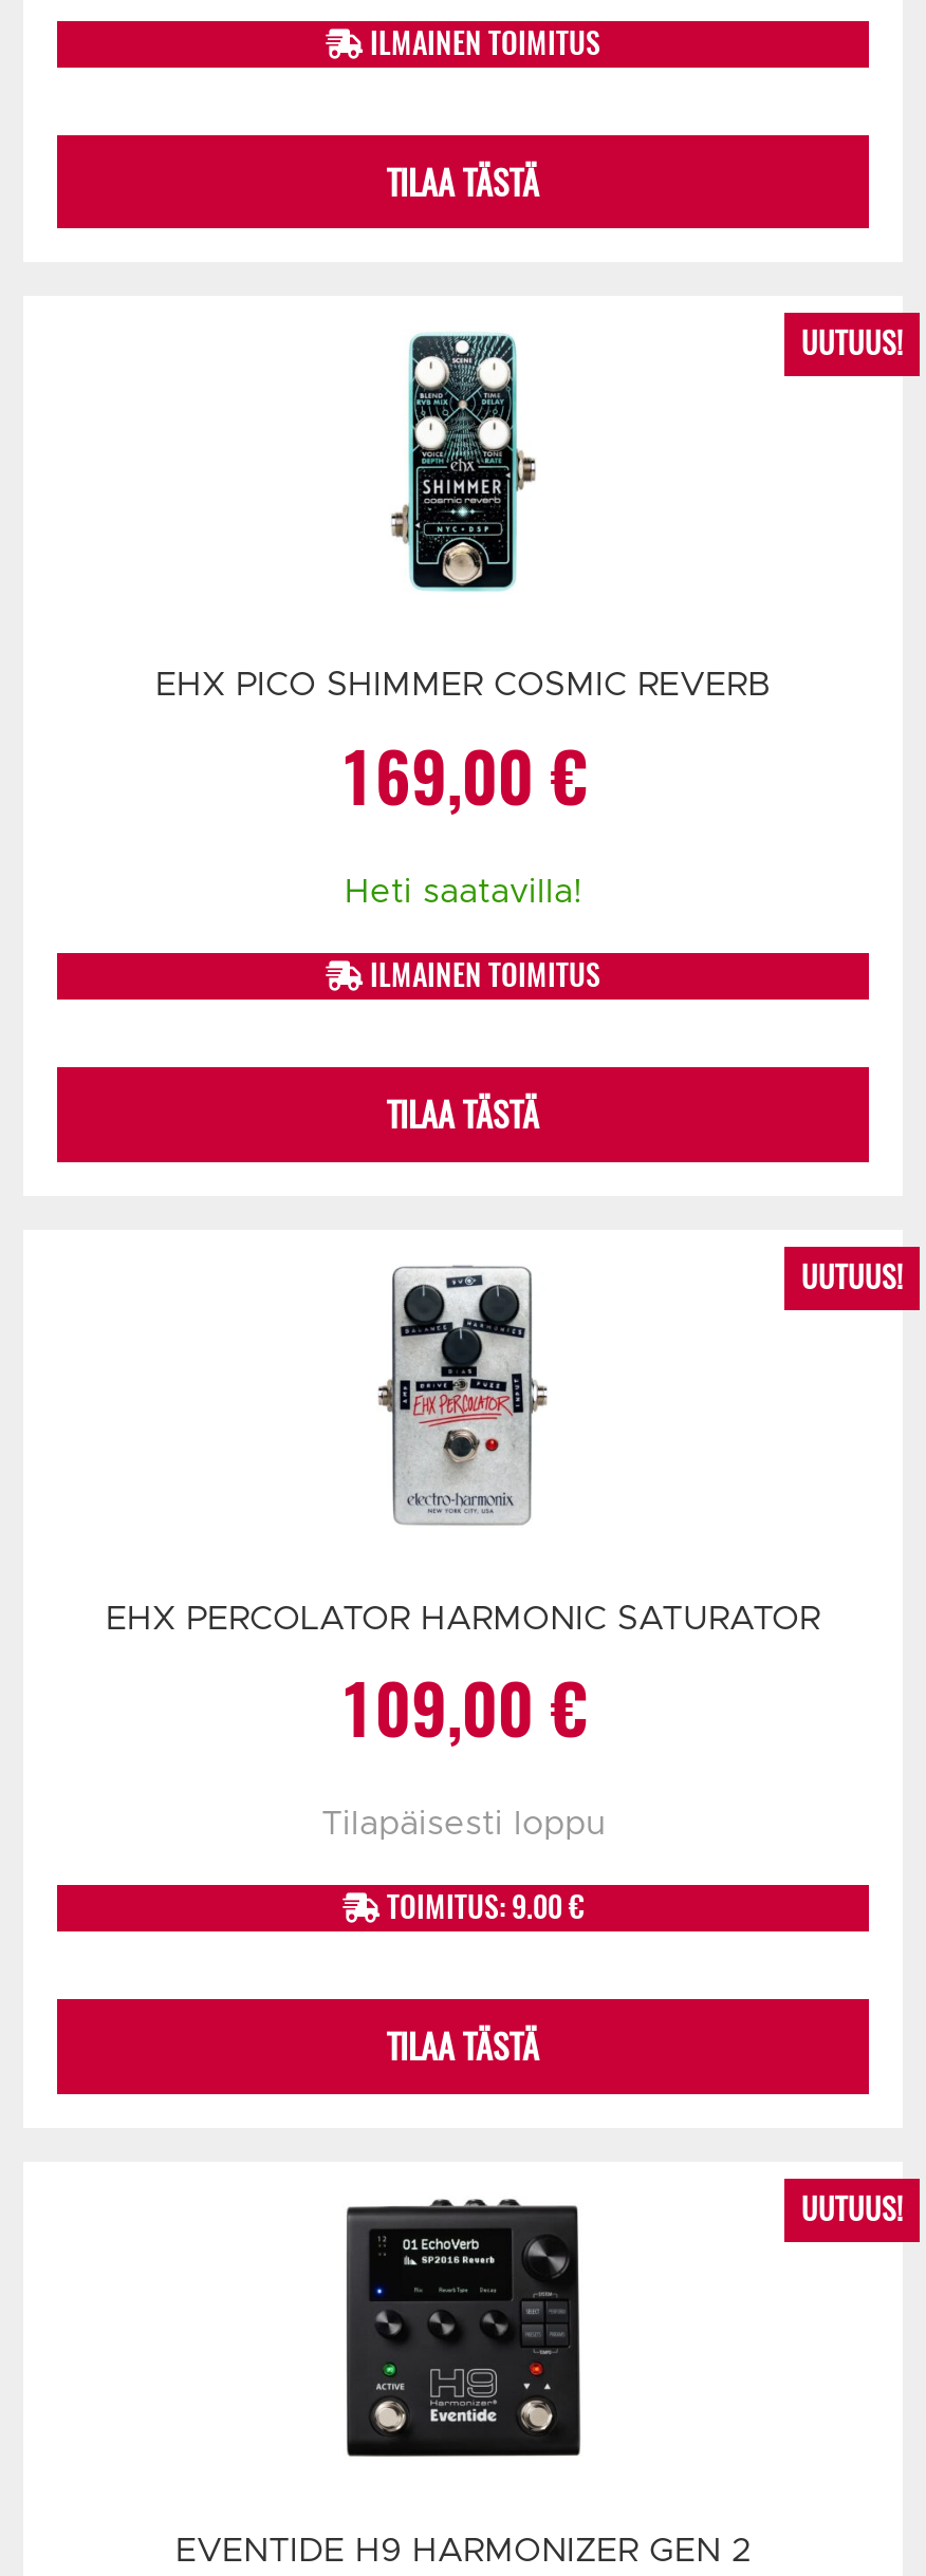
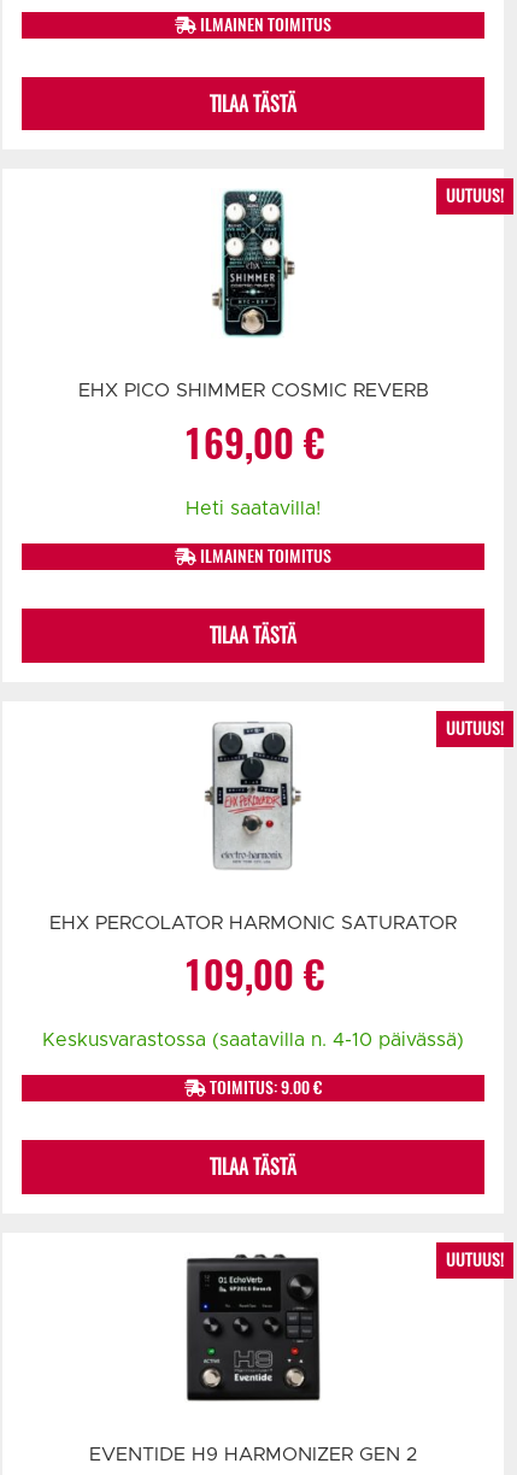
[321,1807,605,1841] Tilapäisesti loppu -> [42,1031,464,1050] Keskusvarastossa (saatavilla n. 4-10 päivässä)

